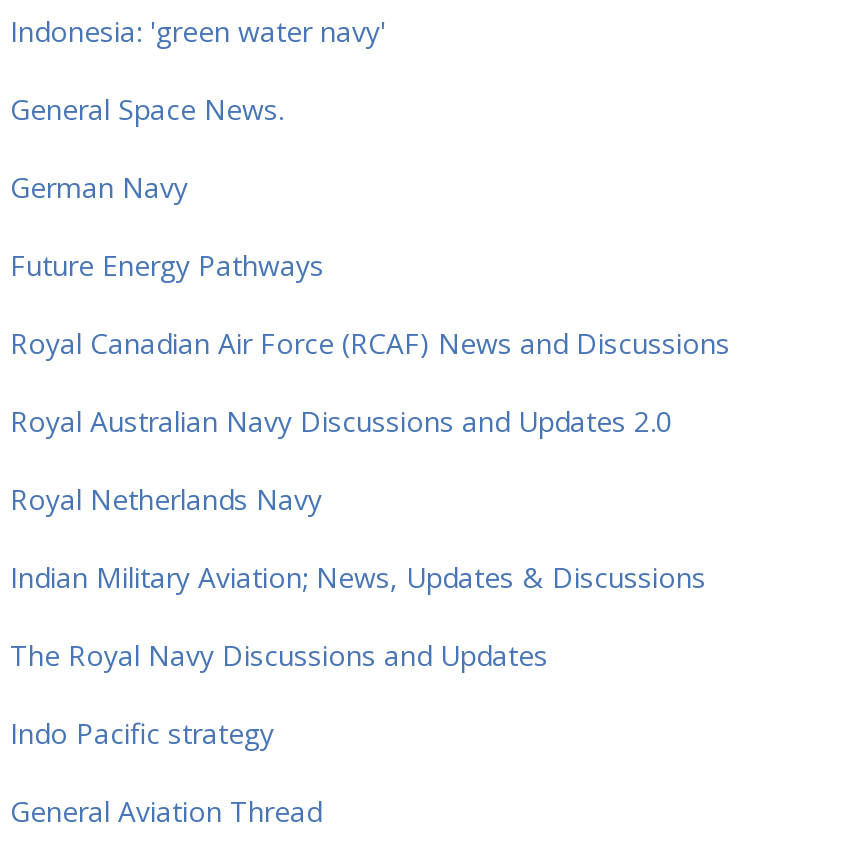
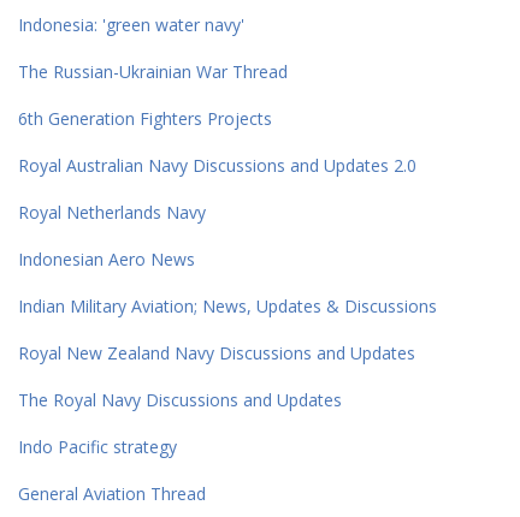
[10,90,730,362] General Space News. | German Navy | Future Energy Pathways | Royal Canadian Air Force (RCAF) News and Discussions -> [18,60,288,130] The Russian-Ukrainian War Thread | 6th Generation Fighters Projects
moved [10,402,672,518] -> [18,154,416,224]: Royal Australian Navy Discussions and Updates 2.0 | Royal Netherlands Navy
none -> [18,248,195,271] Indonesian Aero News
moved [10,558,706,596] -> [18,295,437,317]: Indian Military Aviation; News, Updates & Discussions
none -> [18,341,415,364] Royal New Zealand Navy Discussions and Updates

